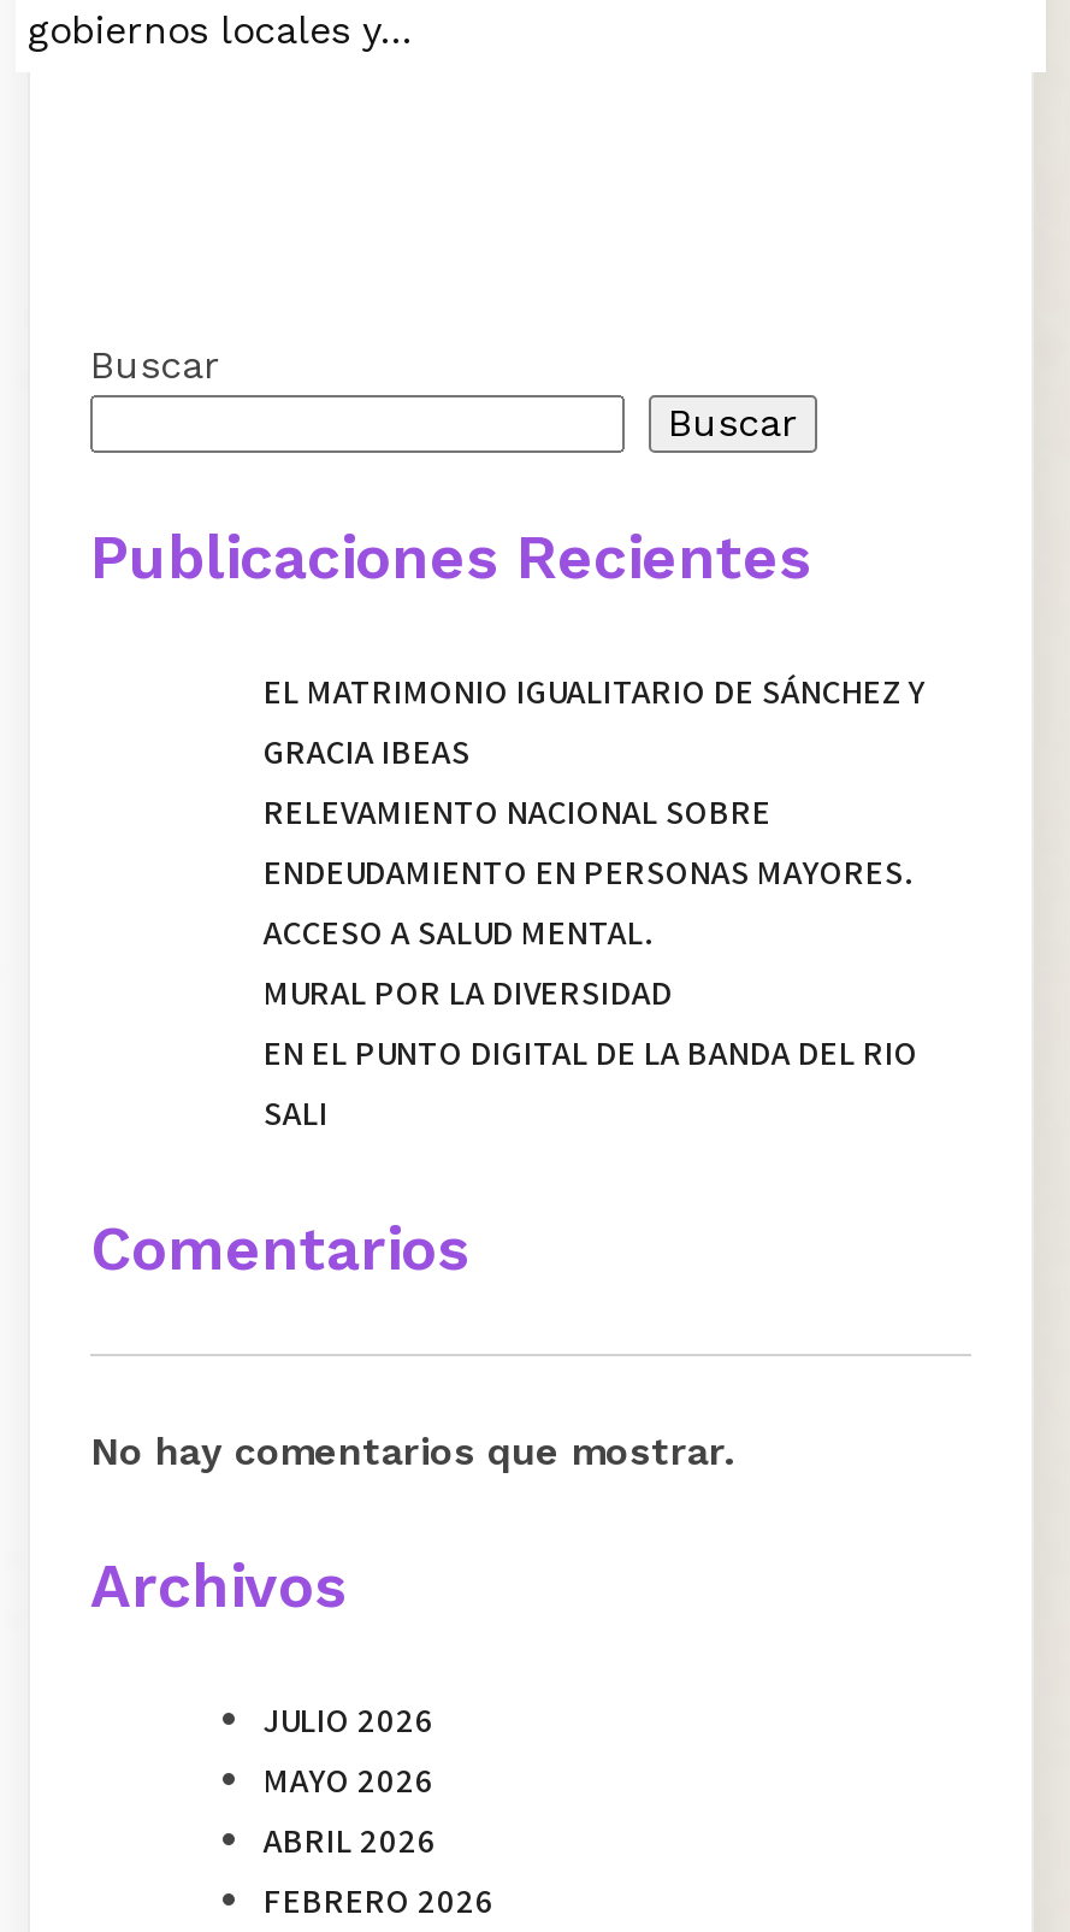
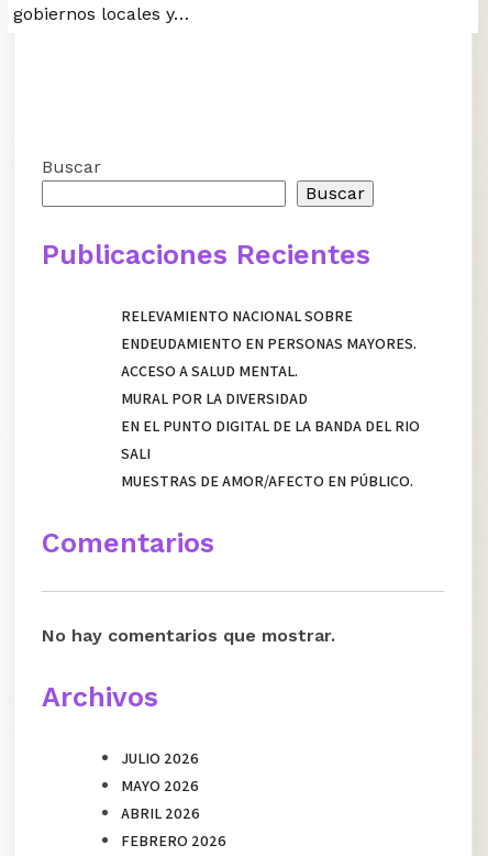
[264,669,926,772] EL MATRIMONIO IGUALITARIO DE SÁNCHEZ Y | GRACIA IBEAS -> none
moved [264,789,918,1134] -> [121,305,420,463]: RELEVAMIENTO NACIONAL SOBRE | ENDEUDAMIENTO EN PERSONAS MAYORES. | ACCESO A SALUD MENTAL. | MURAL POR LA DIVERSIDAD | EN EL PUNTO DIGITAL DE LA BANDA DEL RIO | SALI
none -> [121,470,413,490] MUESTRAS DE AMOR/AFECTO EN PÚBLICO.

